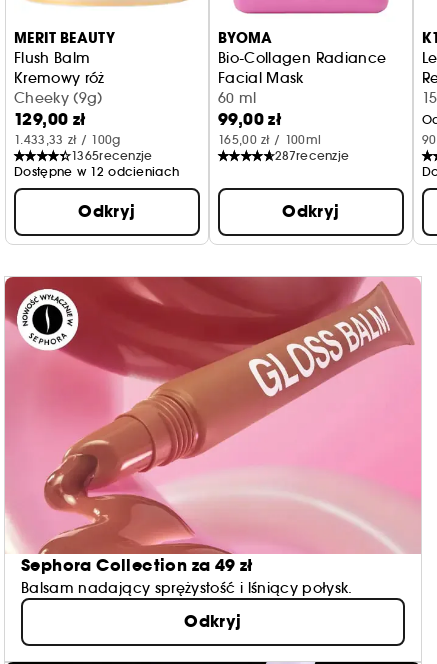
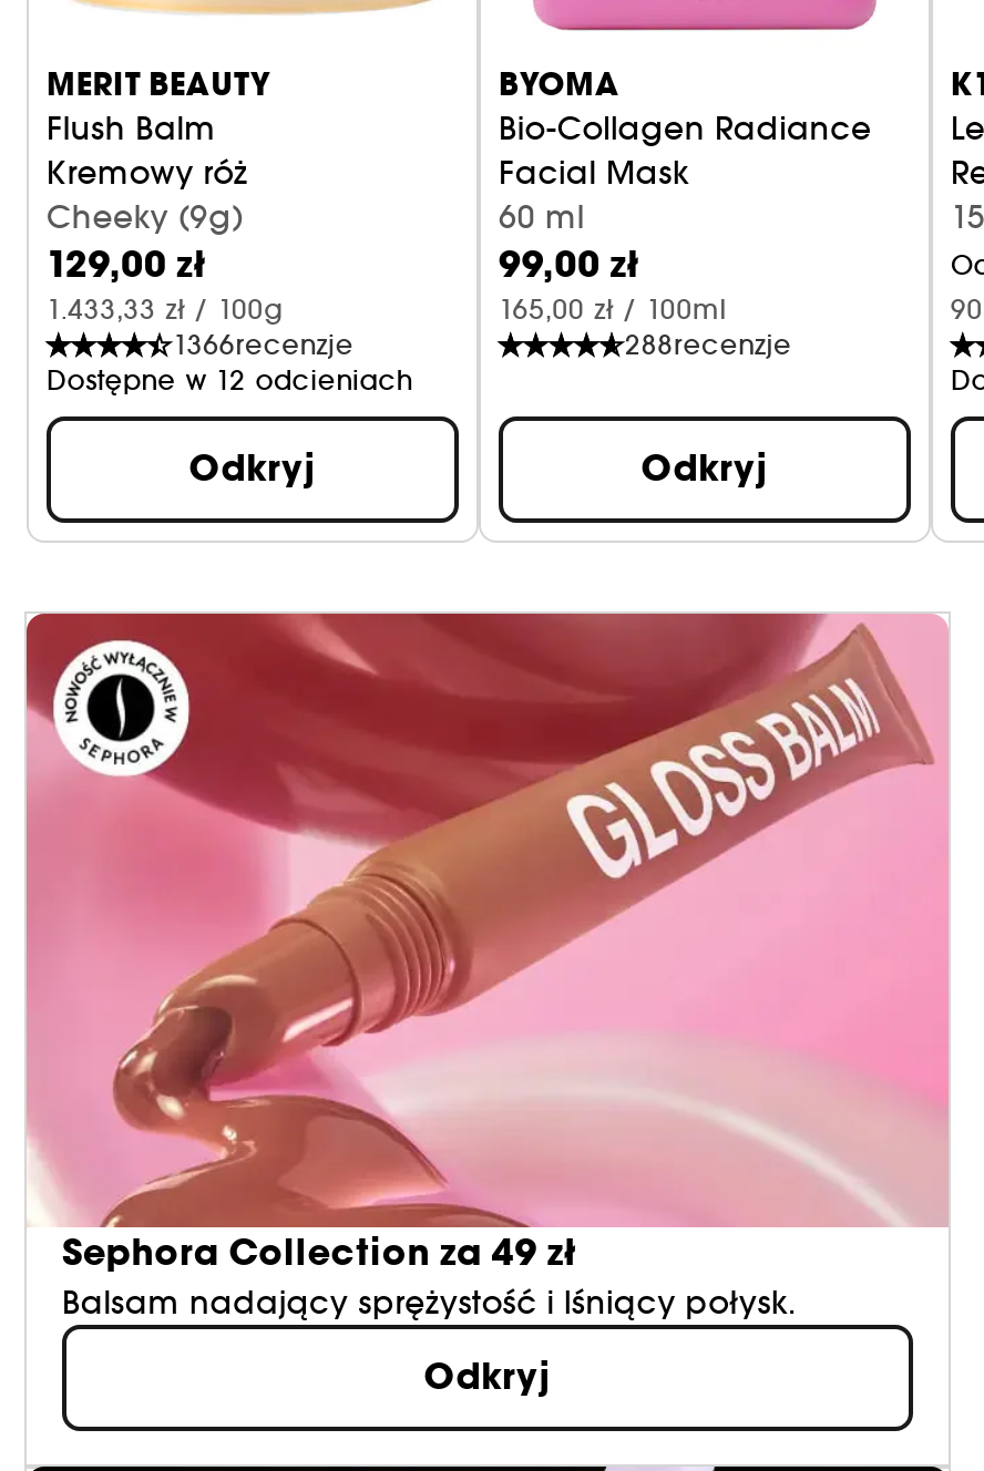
[71,148,153,163] 1365recenzje -> [173,327,354,360] 1366recenzje
[275,148,349,163] 287recenzje -> [625,327,792,360] 288recenzje

